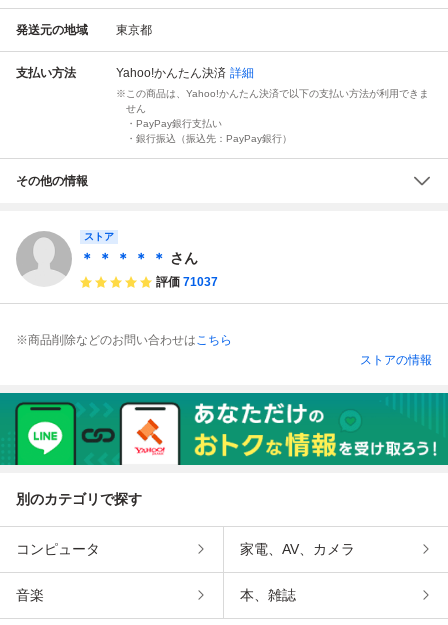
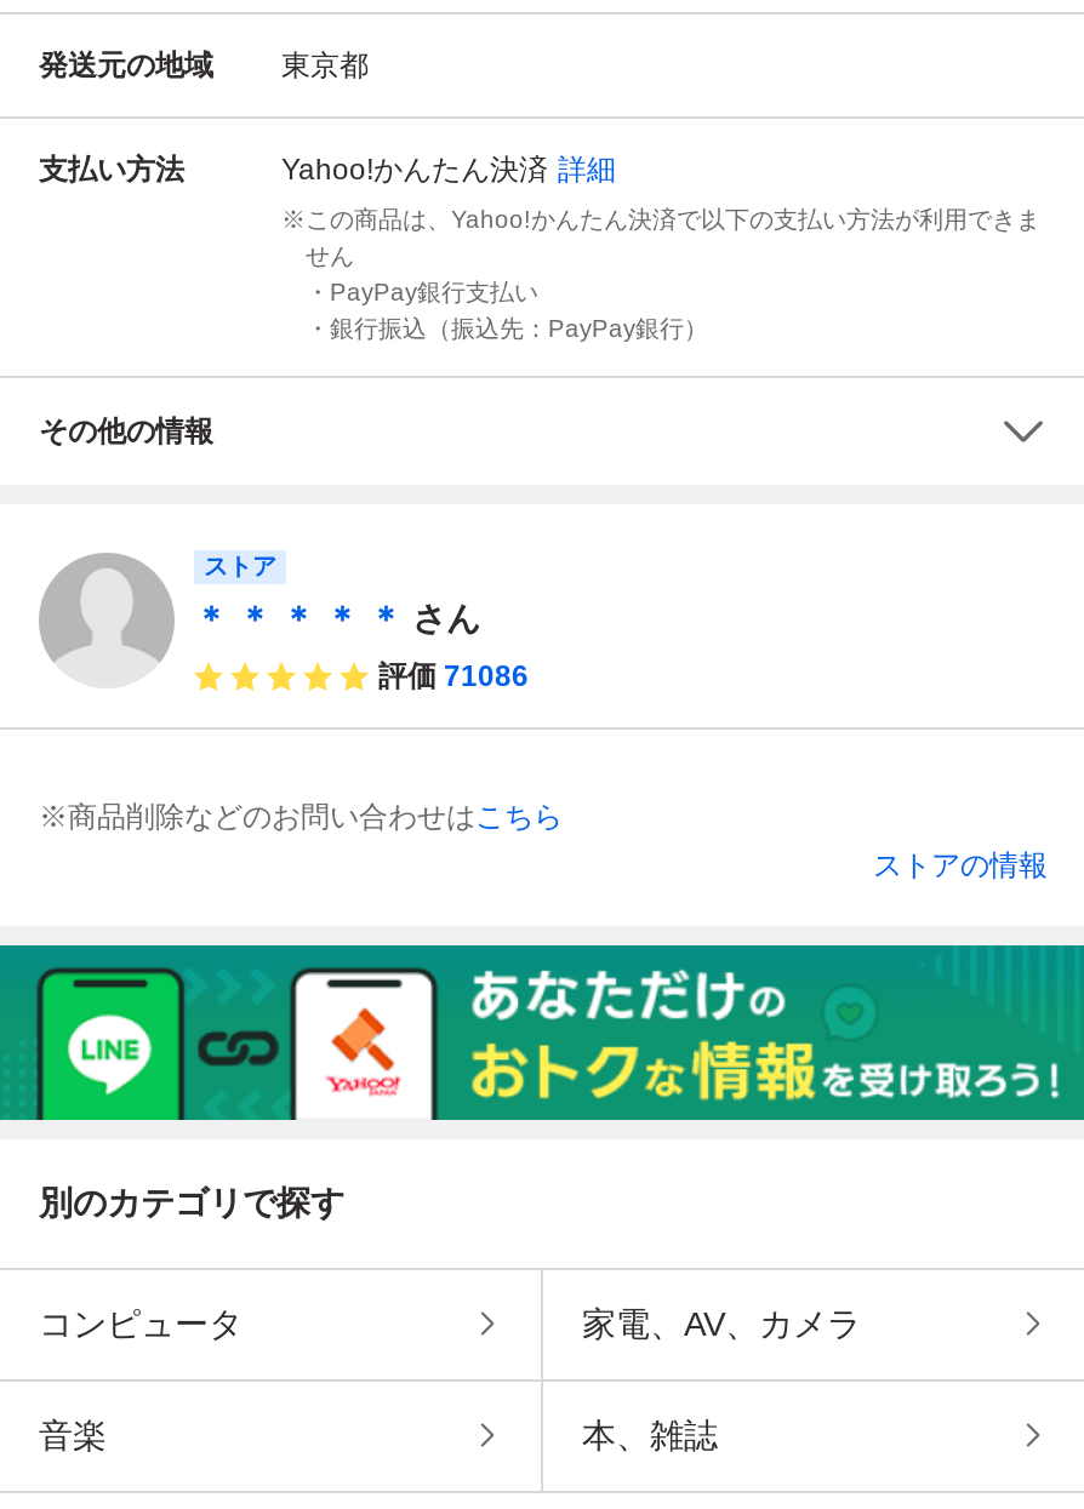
[156,275,218,289] 評価 71037 -> [378,659,529,693] 評価 71086

